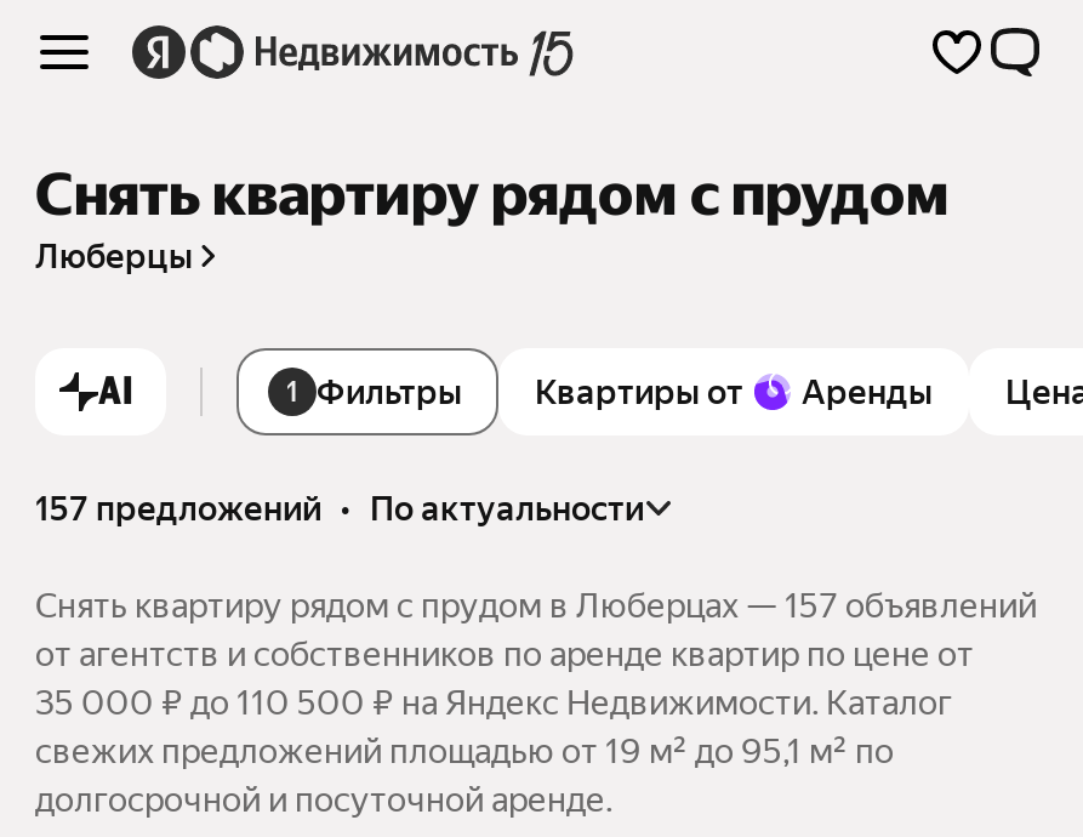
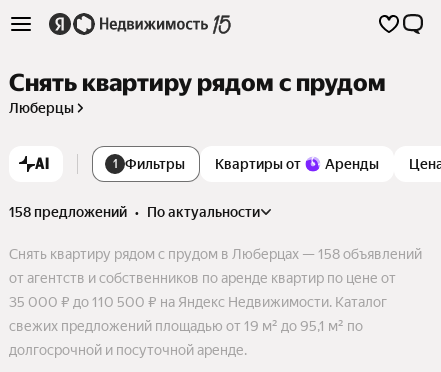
[35,488,644,527] 157 предложений • по актуальности -> [9,204,260,220] 158 предложений • по актуальности
[35,585,1037,624] Снять квартиру рядом с прудом в Люберцах — 157 объявлений -> [9,246,422,262] Снять квартиру рядом с прудом в Люберцах — 158 объявлений

